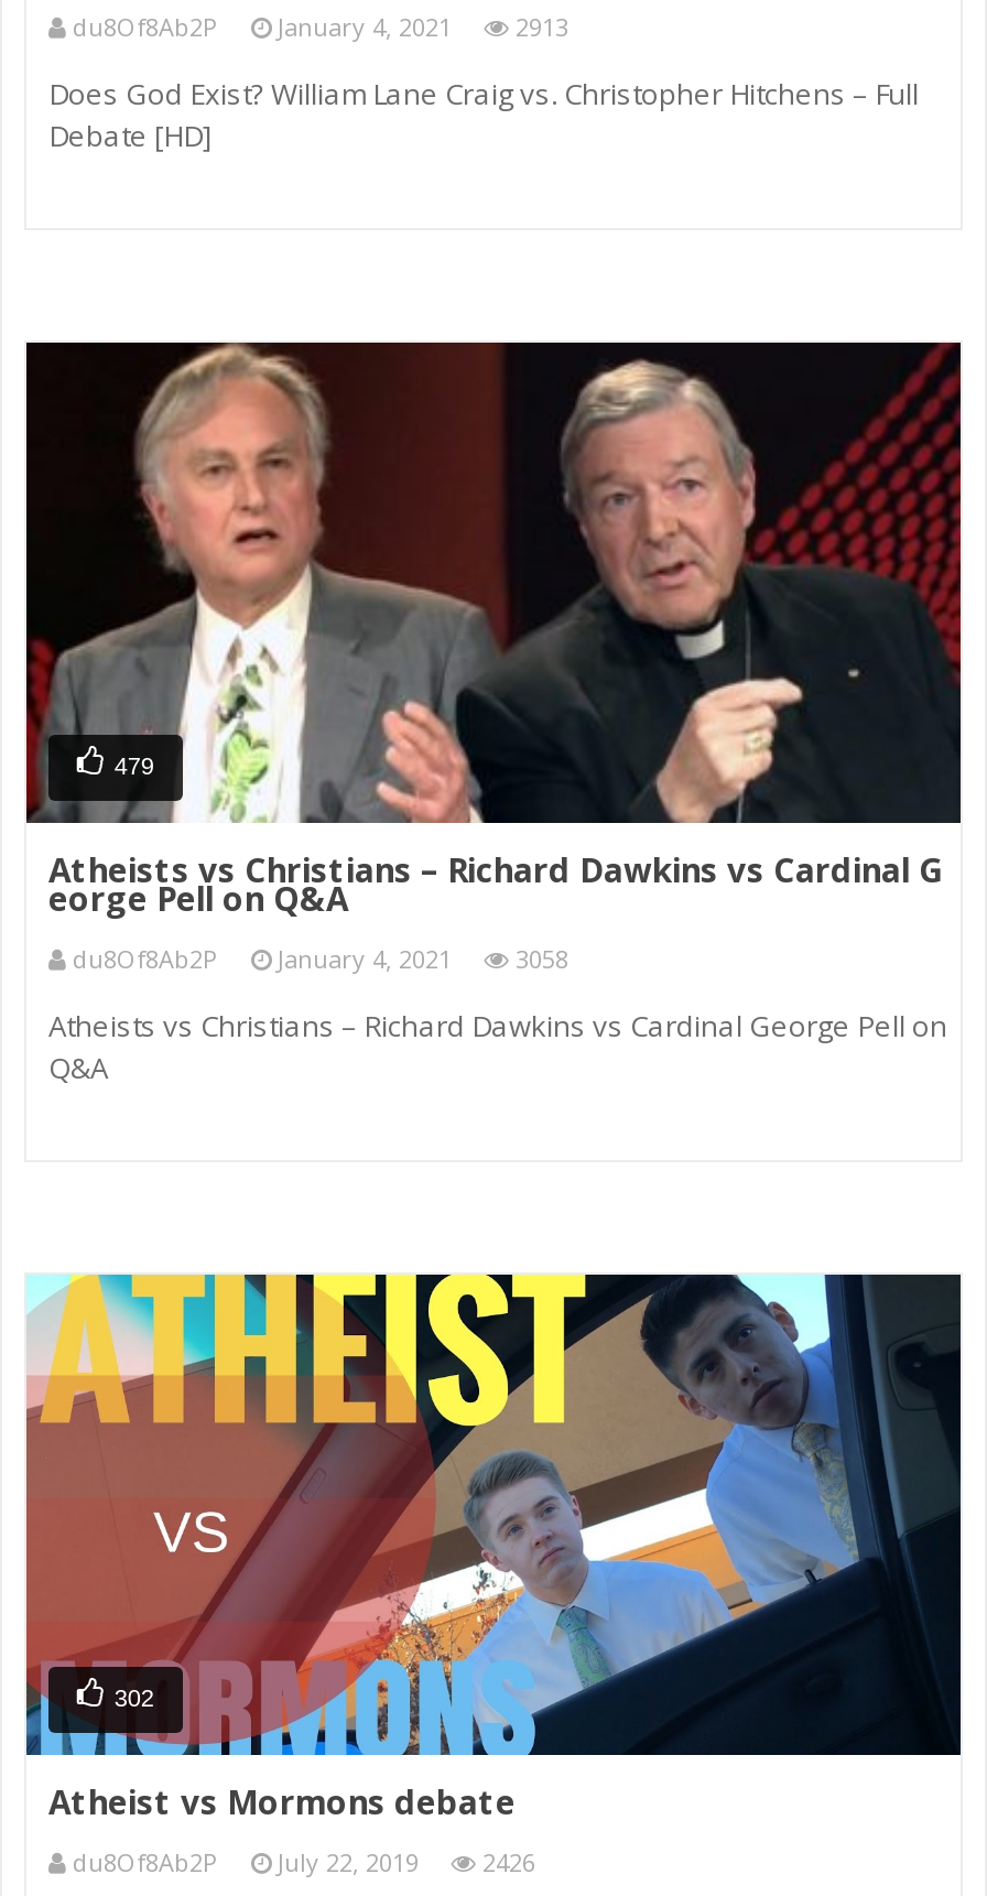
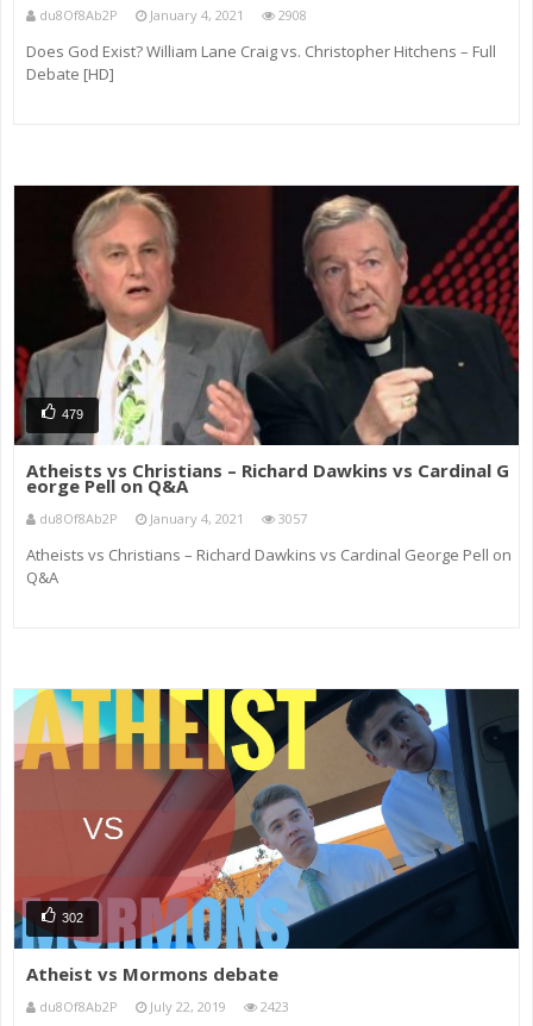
[73,11,568,44] du8Of8Ab2P January 4, 2021 2913 -> [39,7,307,24] du8Of8Ab2P January 4, 2021 2908
[73,943,568,976] du8Of8Ab2P January 4, 2021 3058 -> [39,510,307,528] du8Of8Ab2P January 4, 2021 3057
[73,1846,535,1879] du8Of8Ab2P July 22, 2019 2426 -> [39,998,289,1016] du8Of8Ab2P July 22, 2019 2423

